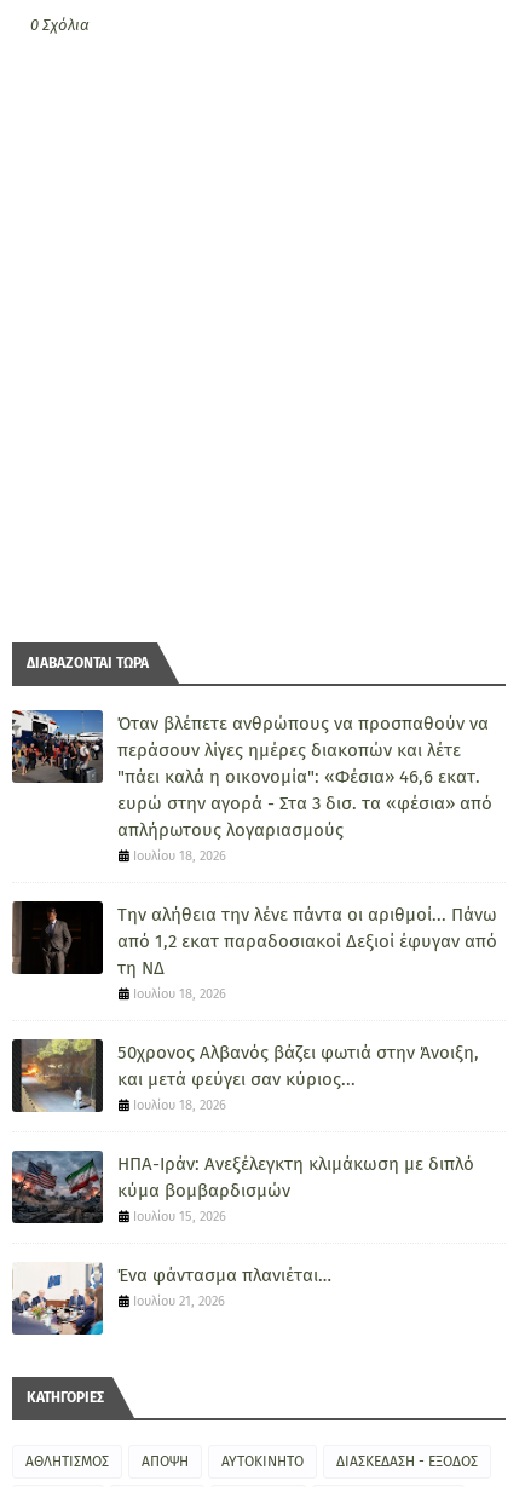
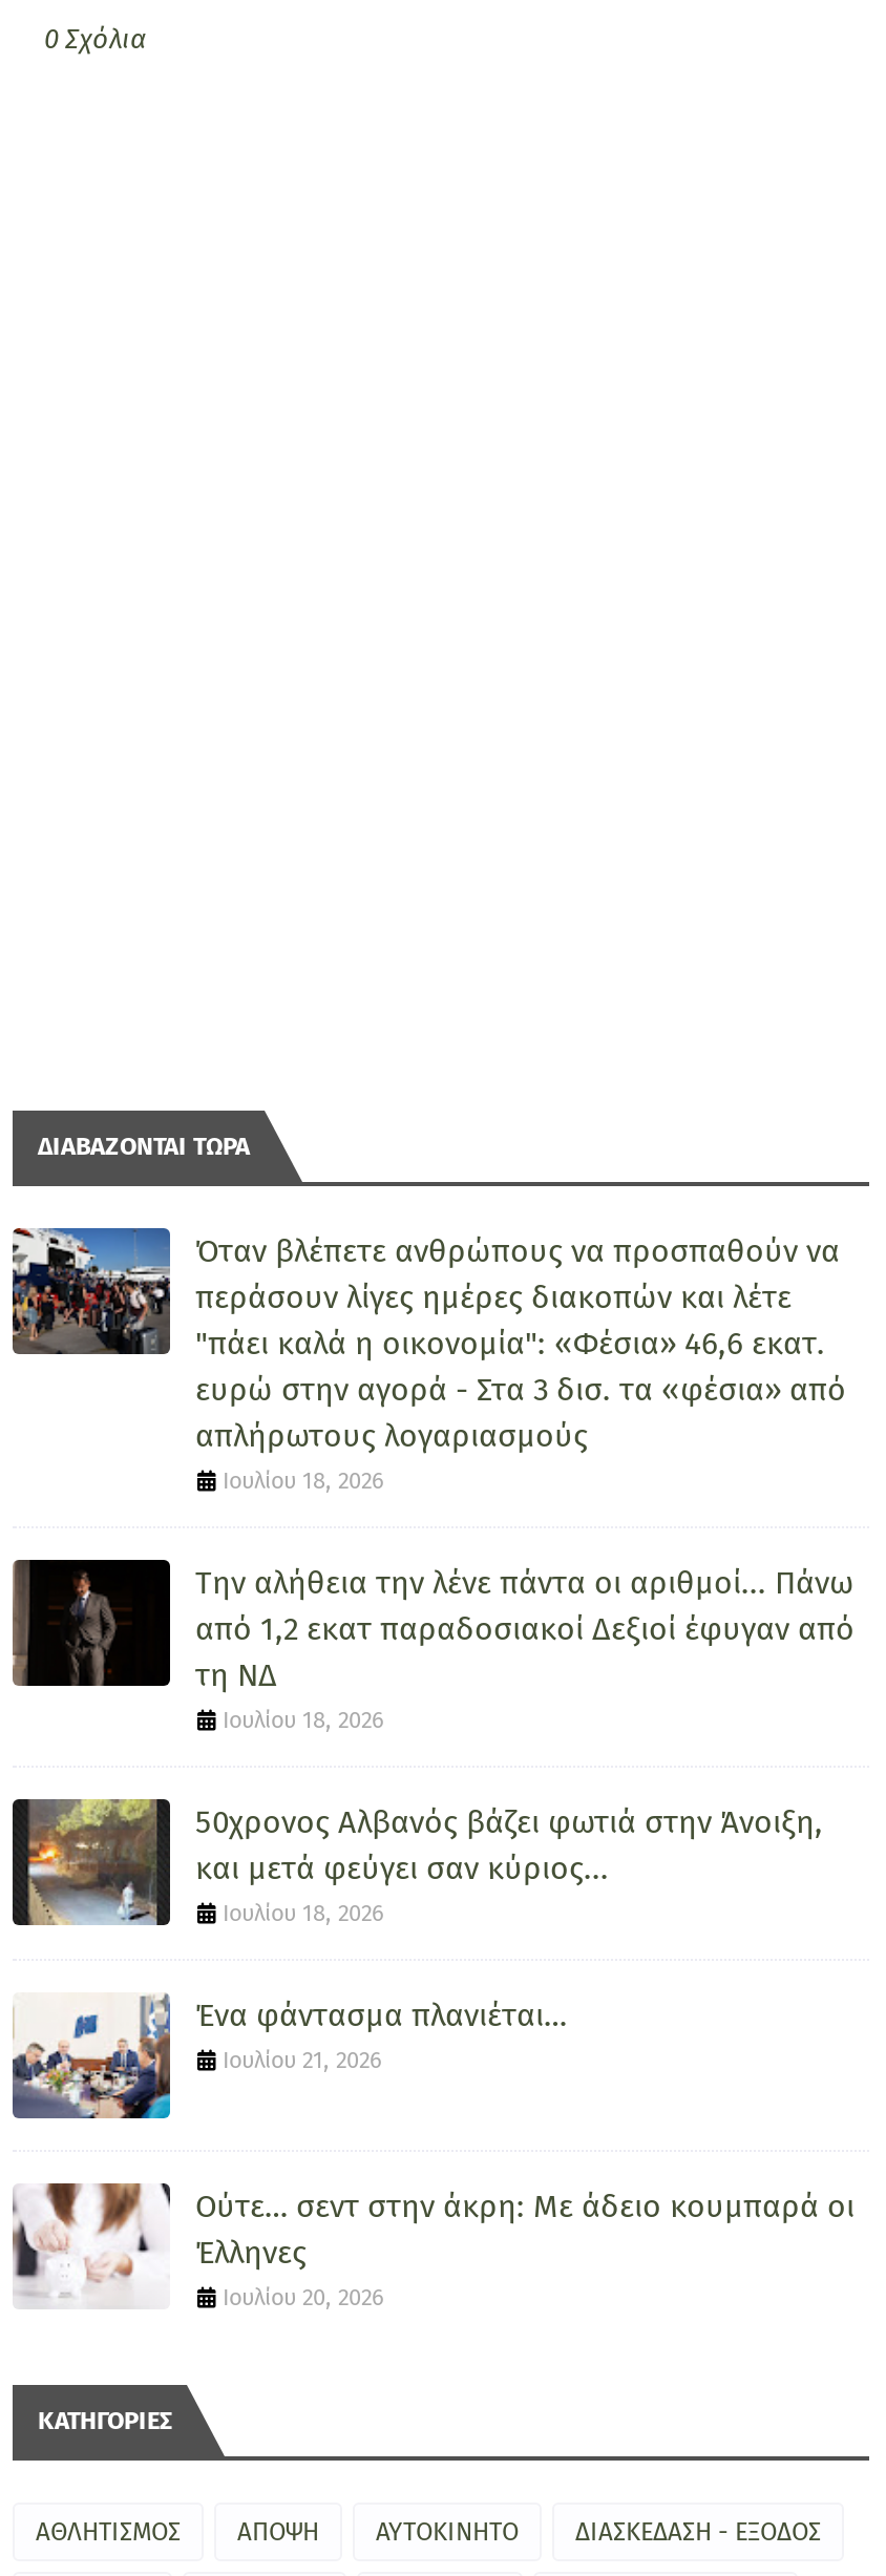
[11,1149,474,1224] [image] | ΗΠΑ-Ιράν: Ανεξέλεγκτη κλιμάκωση με διπλό | κύμα βομβαρδισμών | Ιουλίου 15, 2026 -> none
moved [11,1264,331,1337] -> [10,1996,567,2123]: [image] | Ένα φάντασμα πλανιέται… | Ιουλίου 21, 2026
none -> [13,2181,855,2311] [image] | Ούτε… σεντ στην άκρη: Με άδειο κουμπαρά οι | Έλληνες | Ιουλίου 20, 2026

